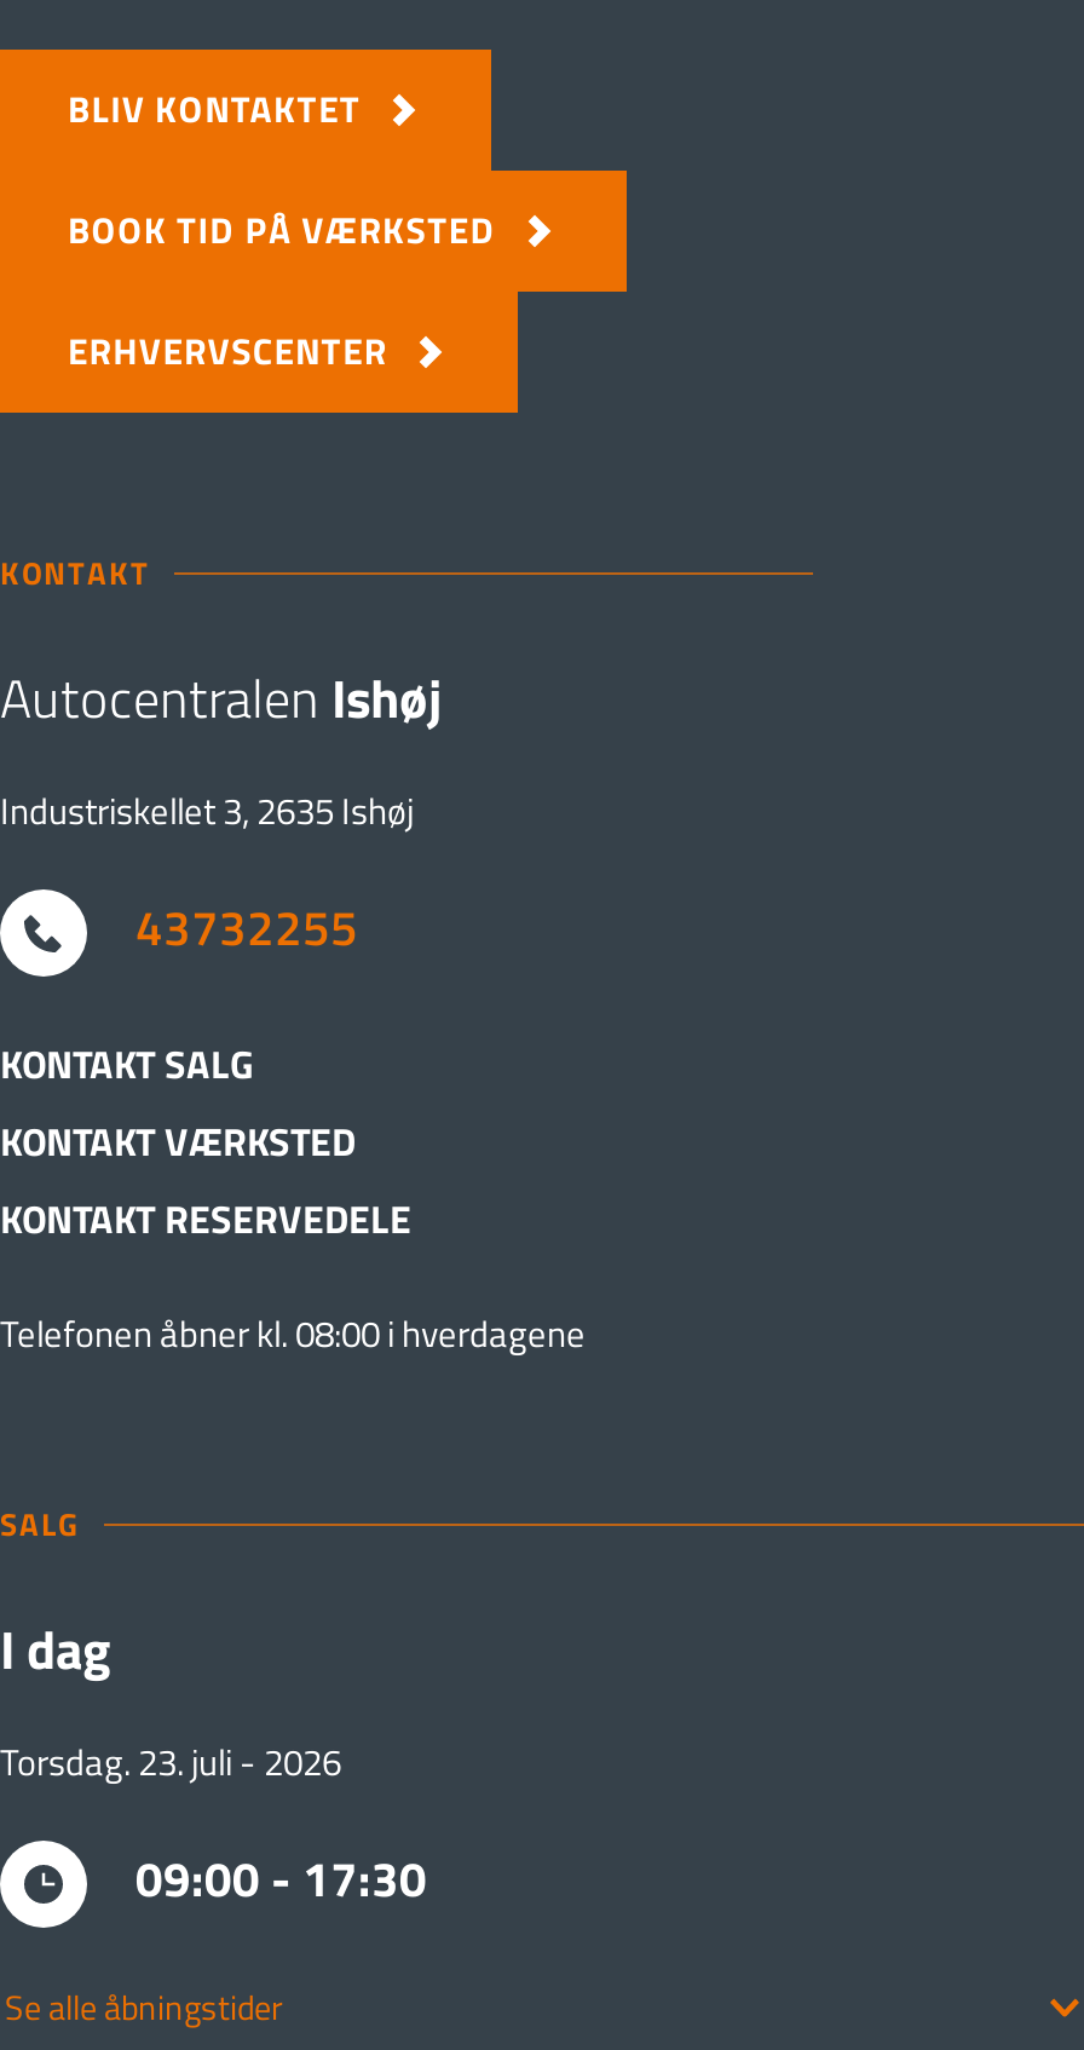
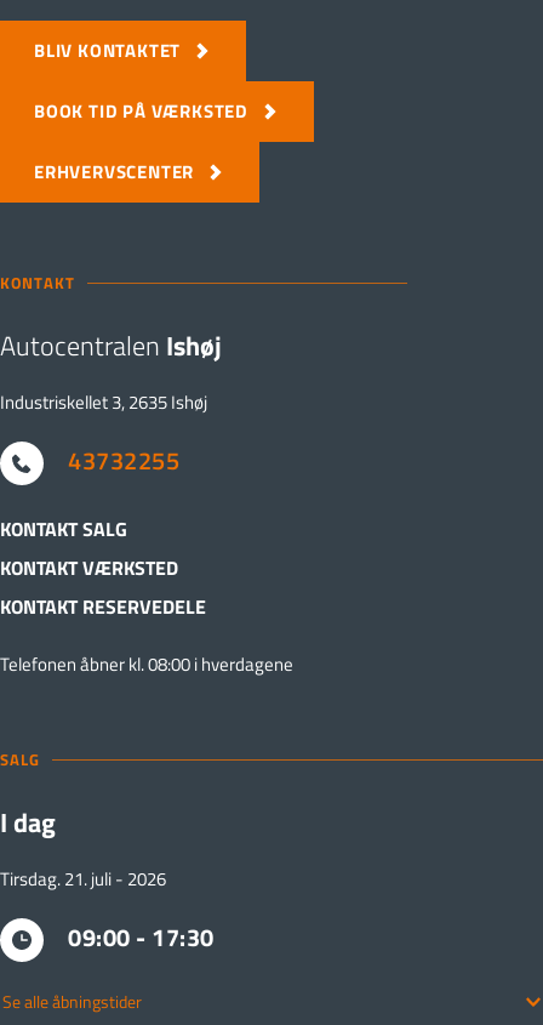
[0,1734,341,1790] Torsdag. 23. juli - 2026 -> [0,865,166,893] Tirsdag. 21. juli - 2026

